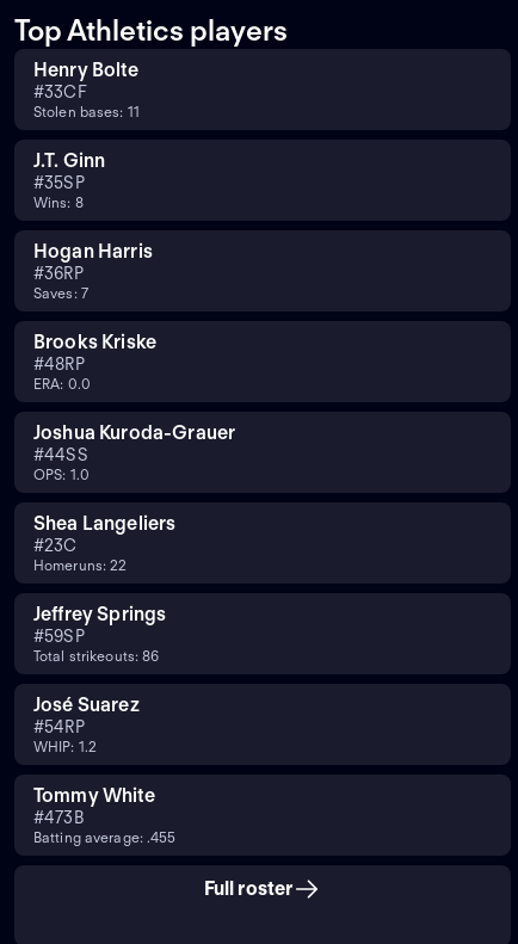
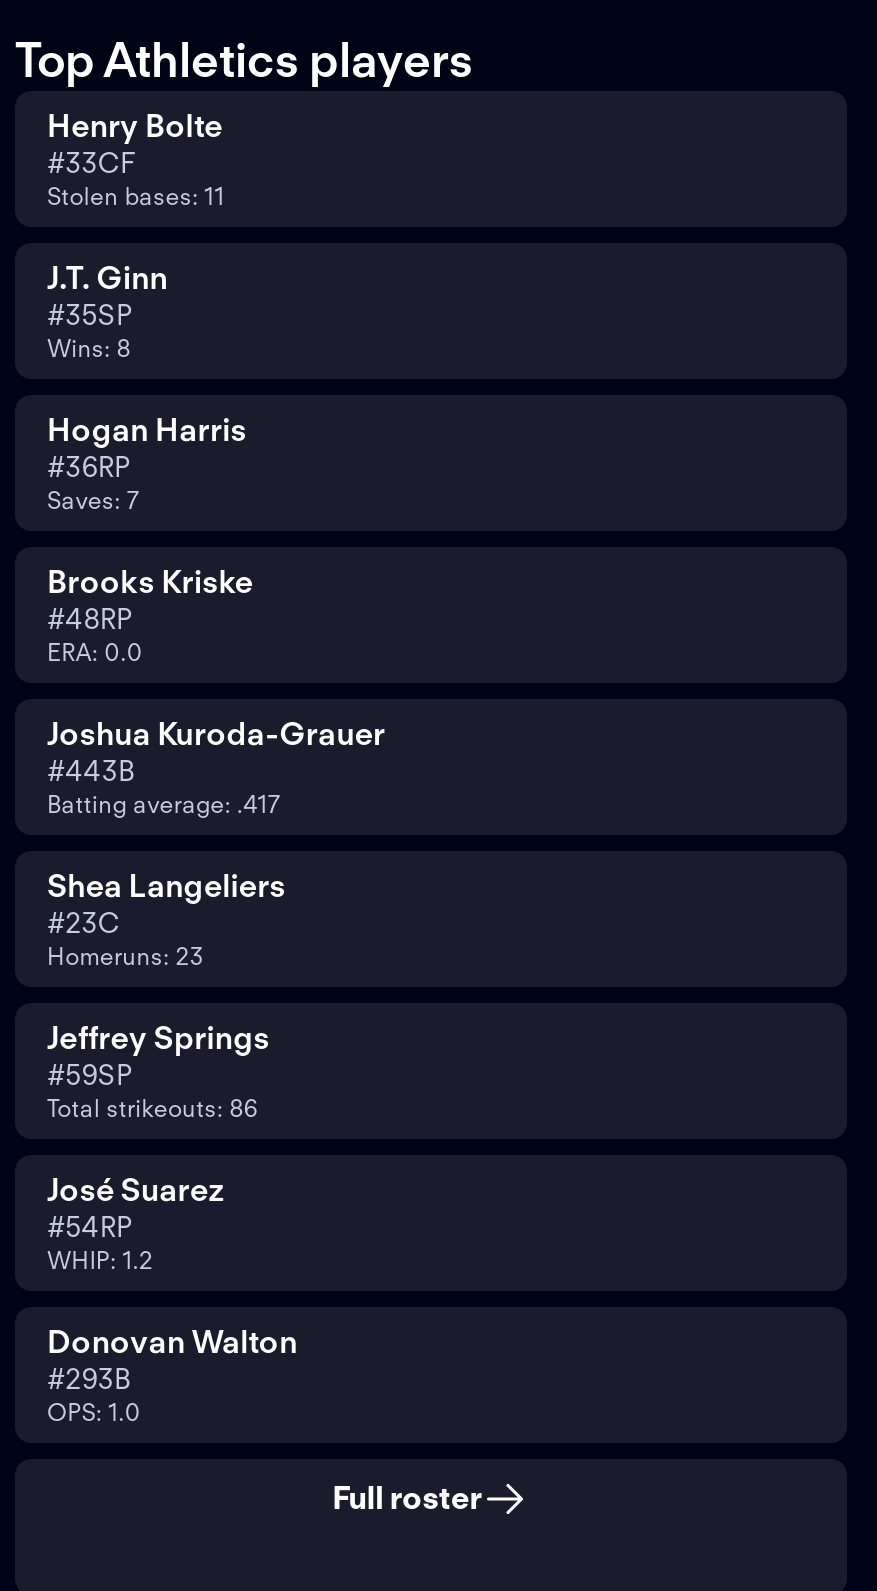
[33,445,90,483] #44SS | OPS: 1.0 -> [47,755,280,819] #443B | Batting average: .417
[33,556,127,574] Homeruns: 22 -> [47,941,204,971] Homeruns: 23
[33,784,176,846] Tommy White | #473B | Batting average: .455 -> [47,1323,297,1427] Donovan Walton | #293B | OPS: 1.0

